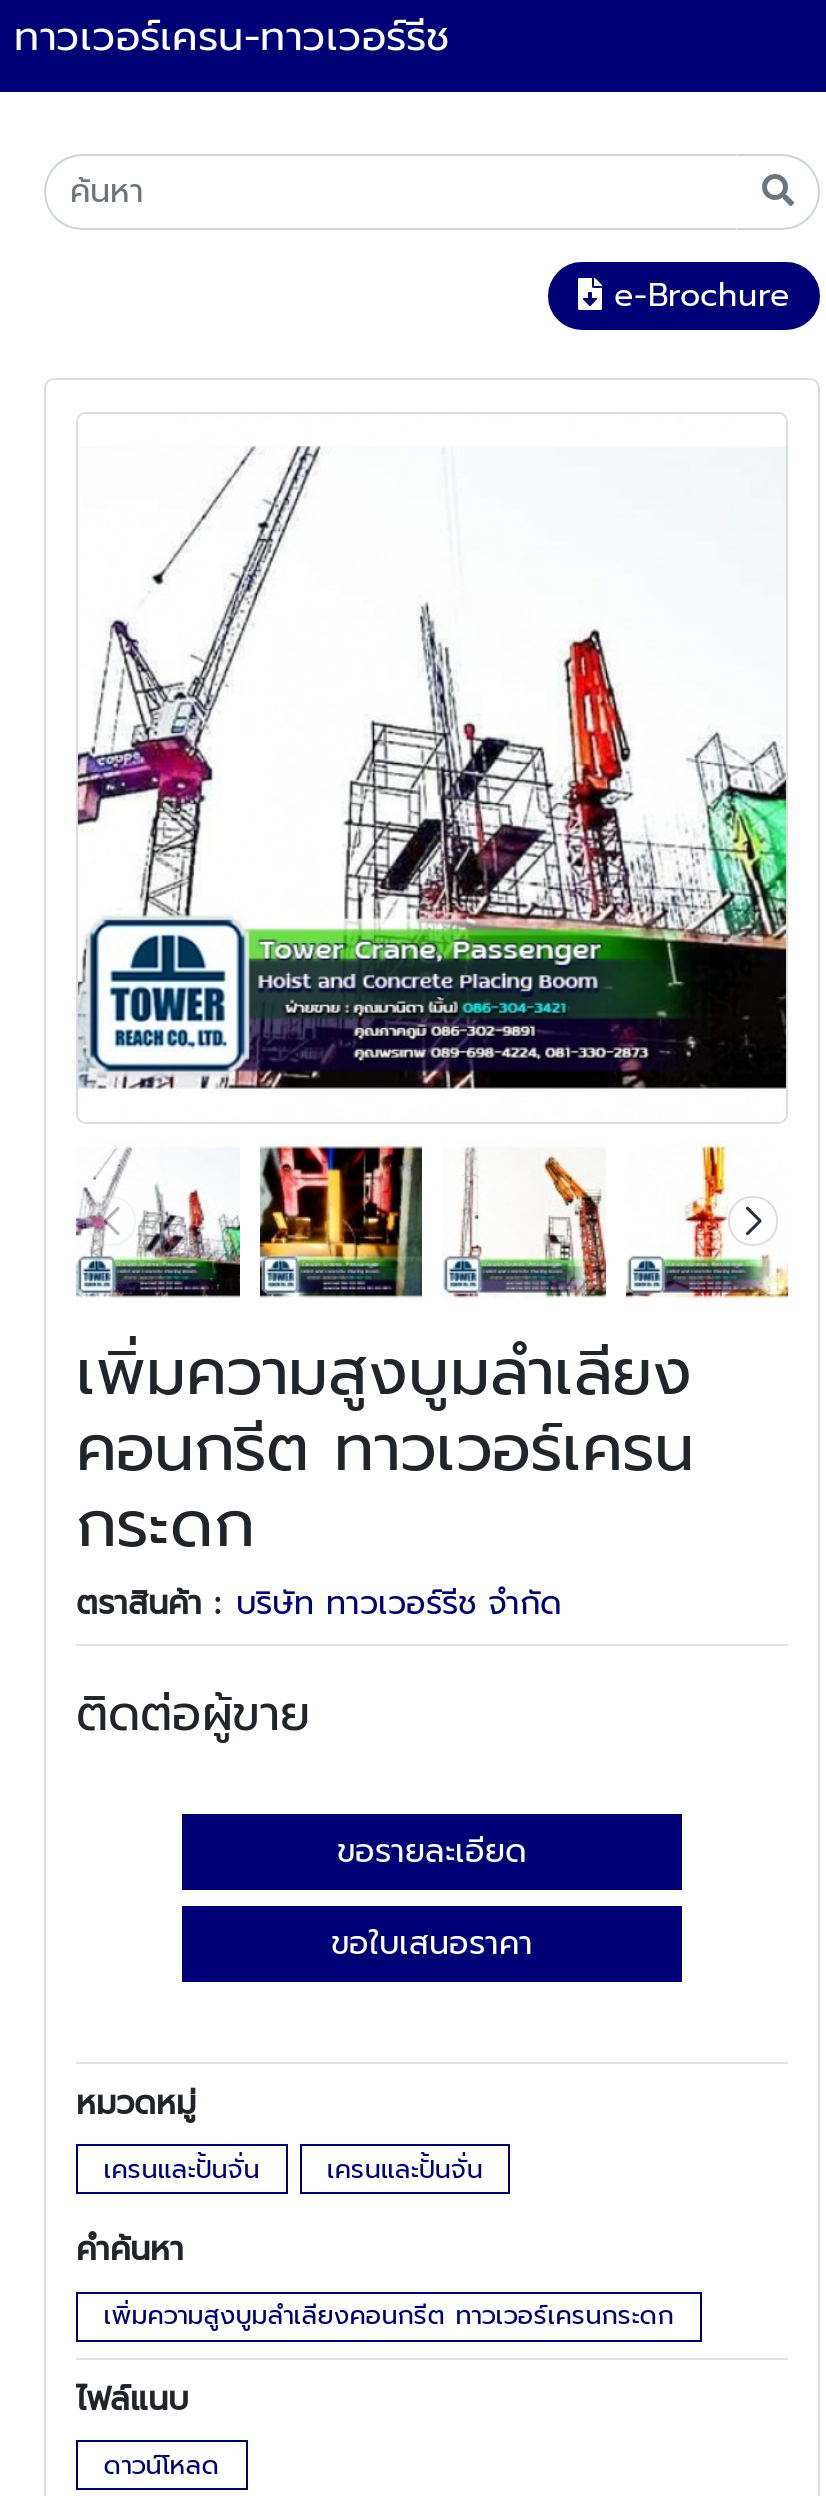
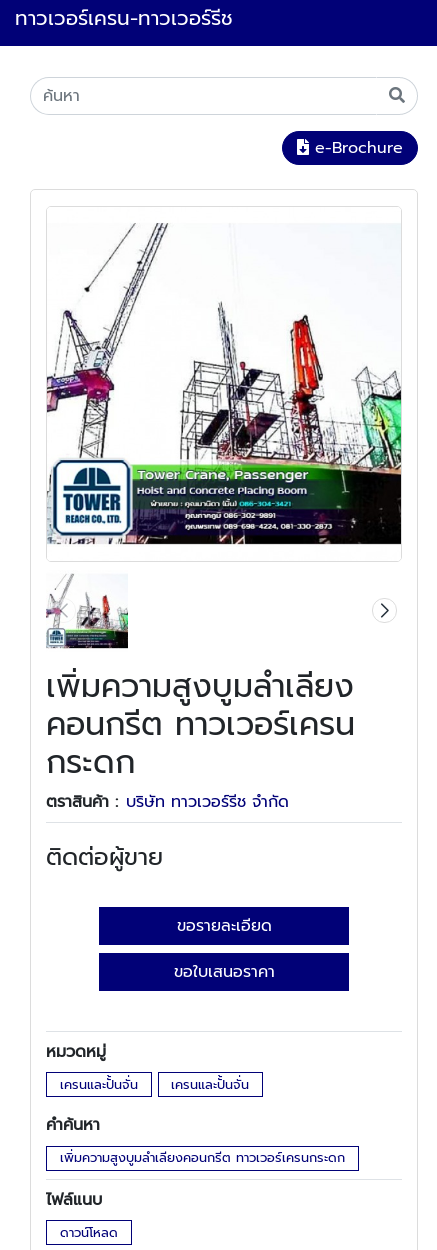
[258,1144,424,1298] [image] -> none
[442,1148,608,1298] [image] -> none
[624,1144,790,1300] [image] -> none

